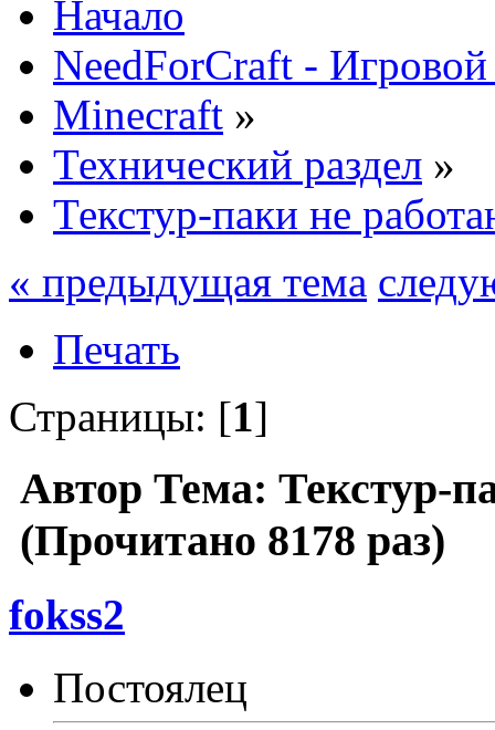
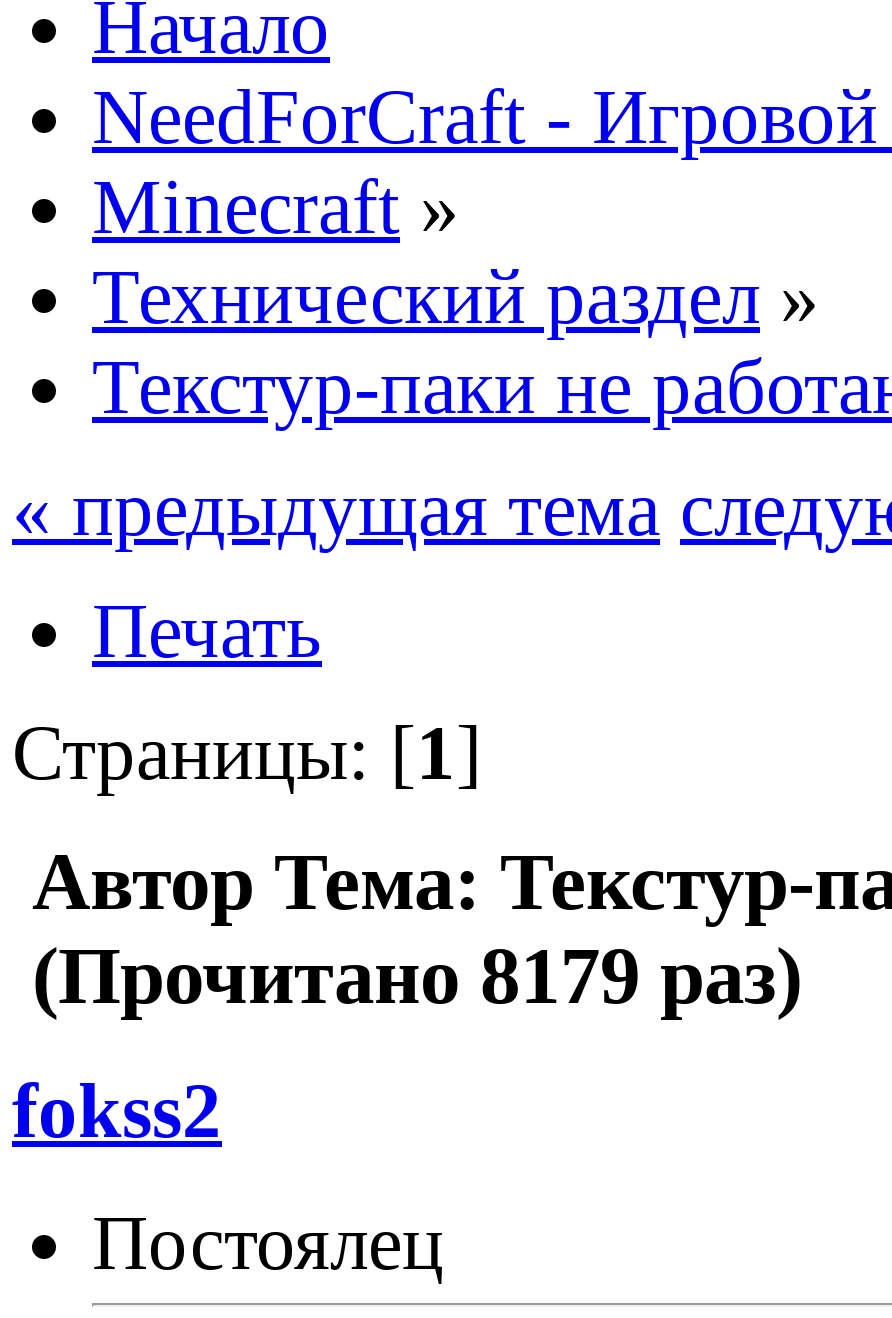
[9,515,445,565] (Прочитано 8178 раз) -> [12,930,802,1020] (Прочитано 8179 раз)

